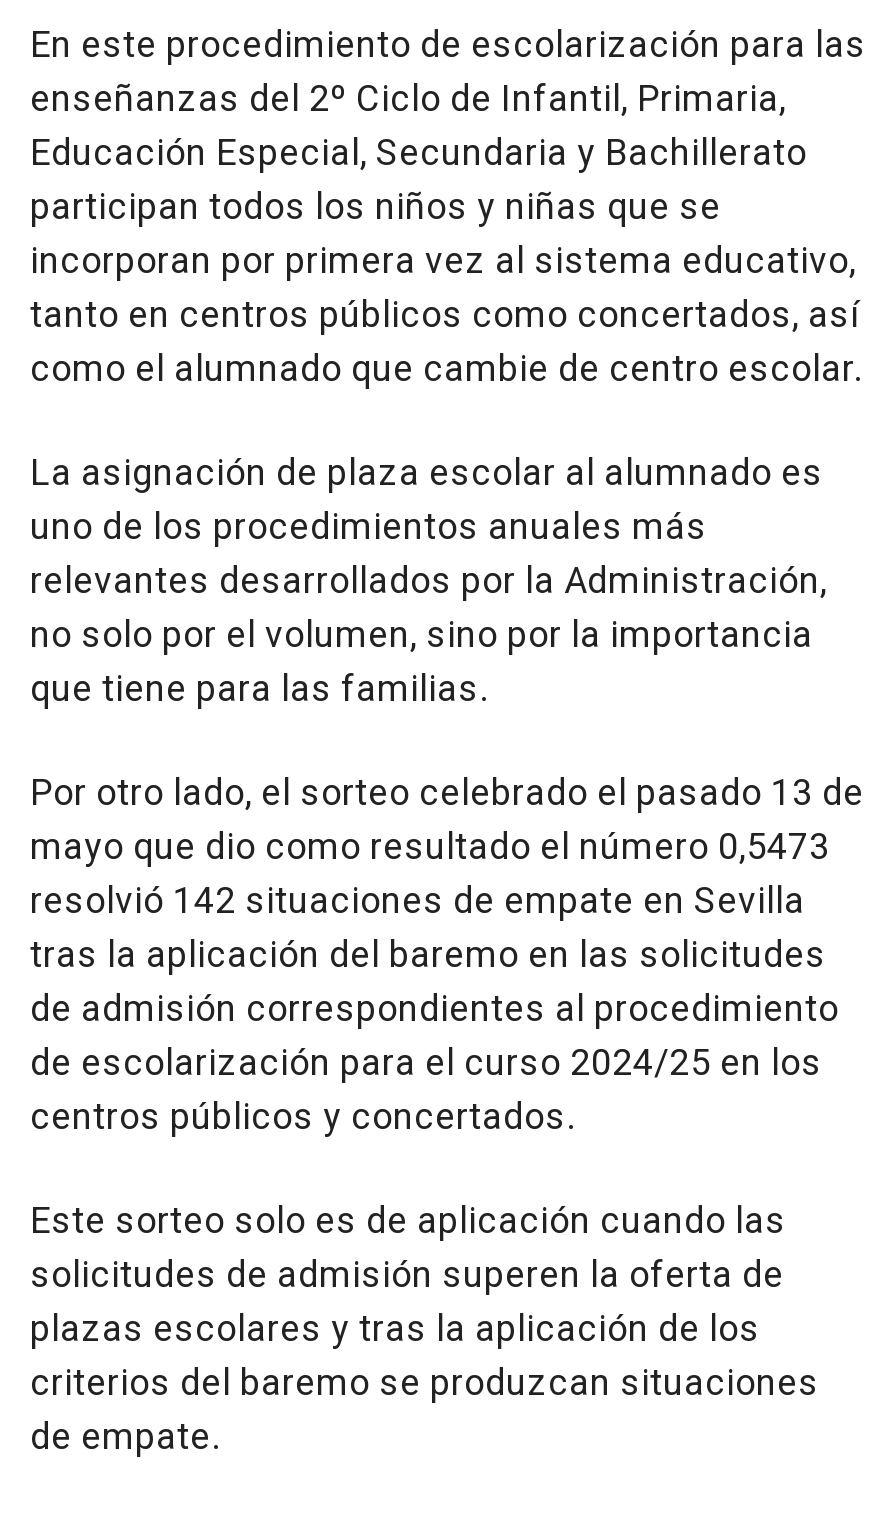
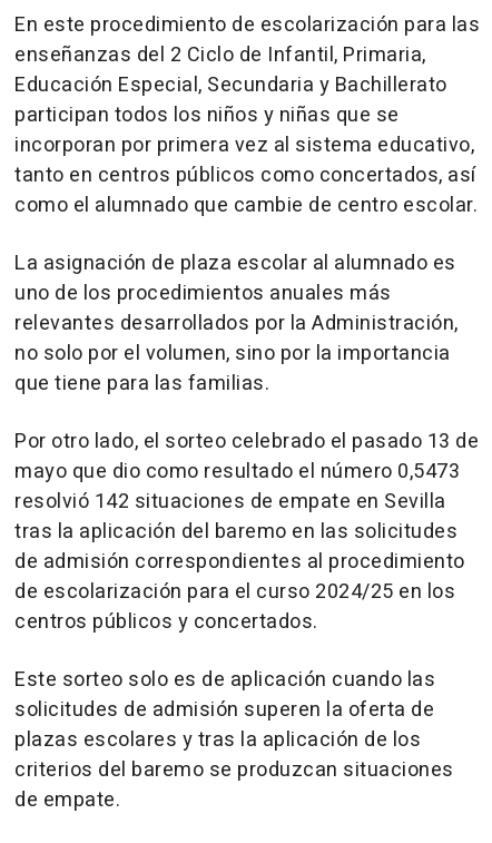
[30,74,786,128] enseñanzas del 2º Ciclo de Infantil, Primaria, -> [14,40,426,70] enseñanzas del 2 Ciclo de Infantil, Primaria,

